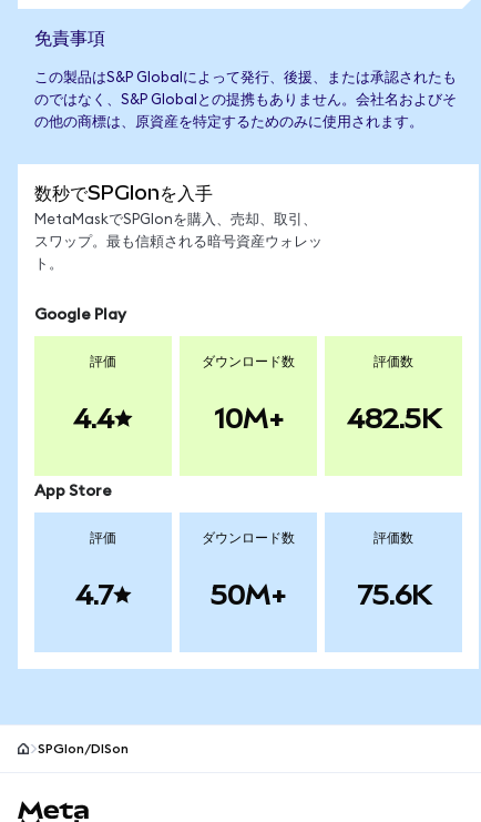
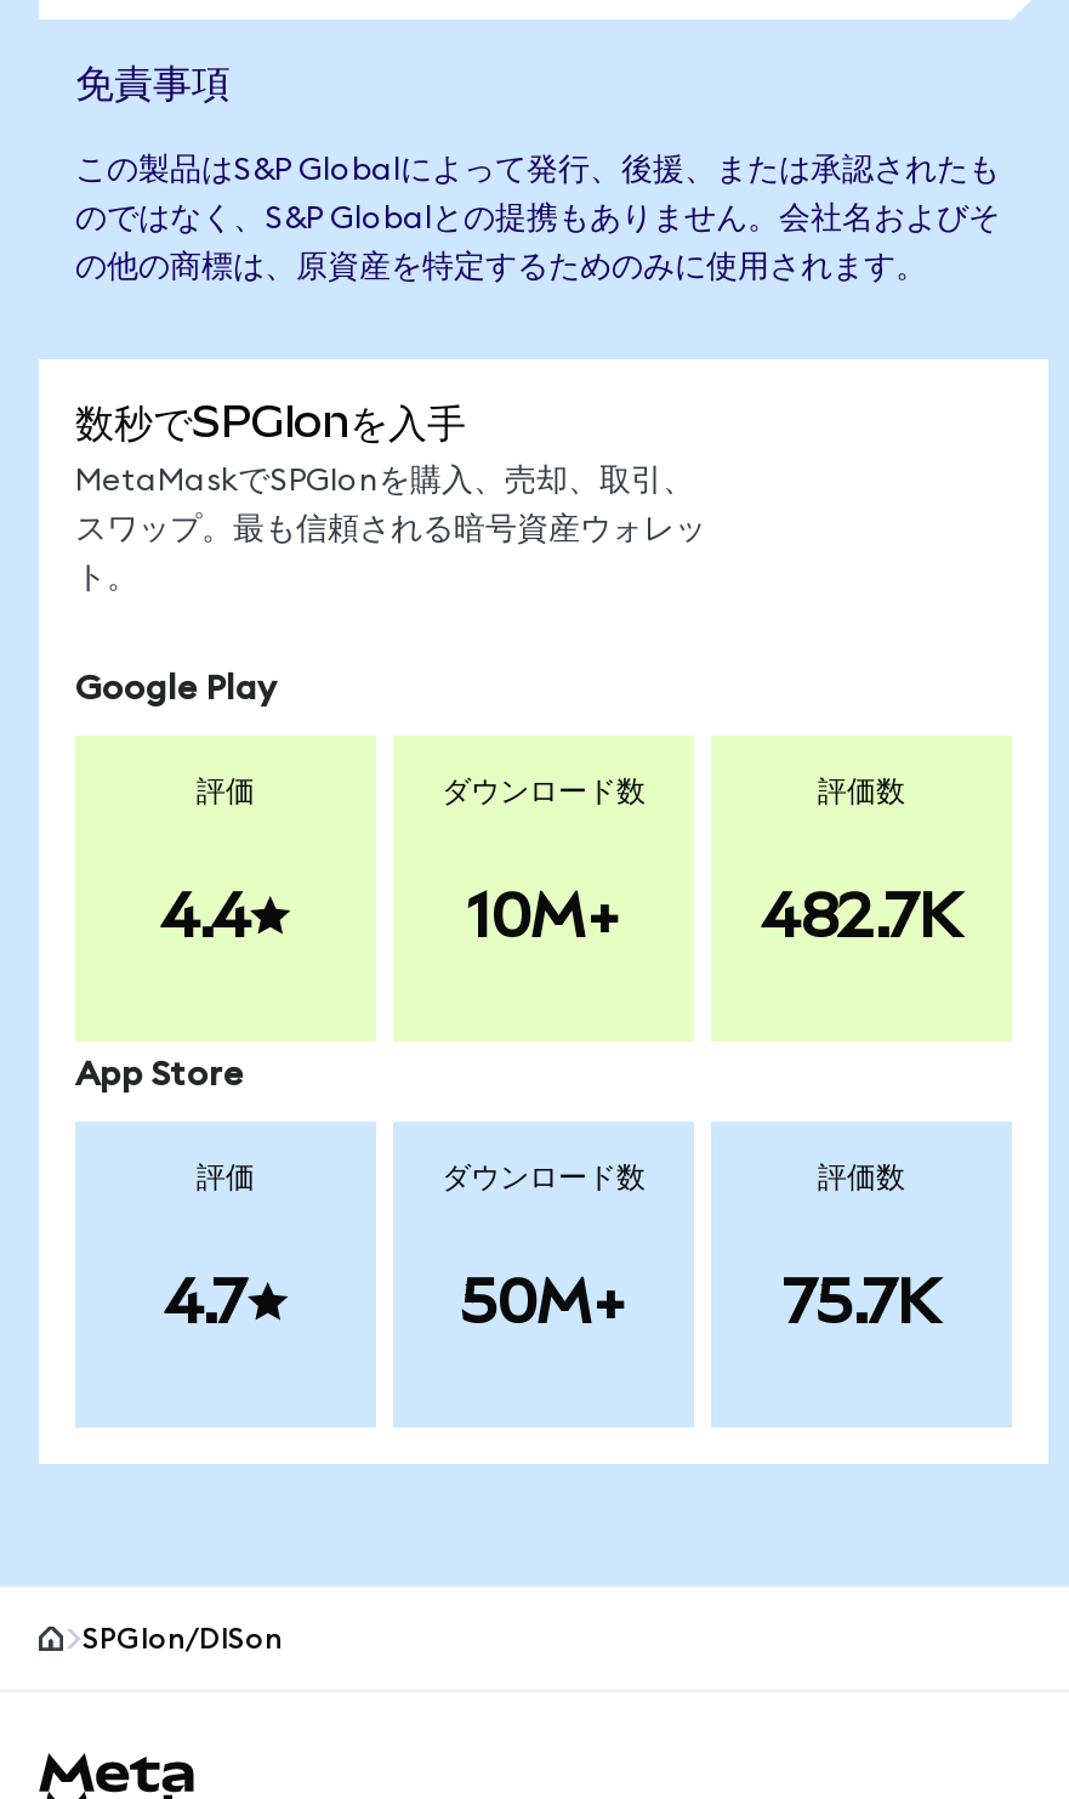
[346,403,441,434] 482.5K -> [761,881,962,949] 482.7K
[356,579,431,610] 75.6K -> [783,1267,940,1335] 75.7K

